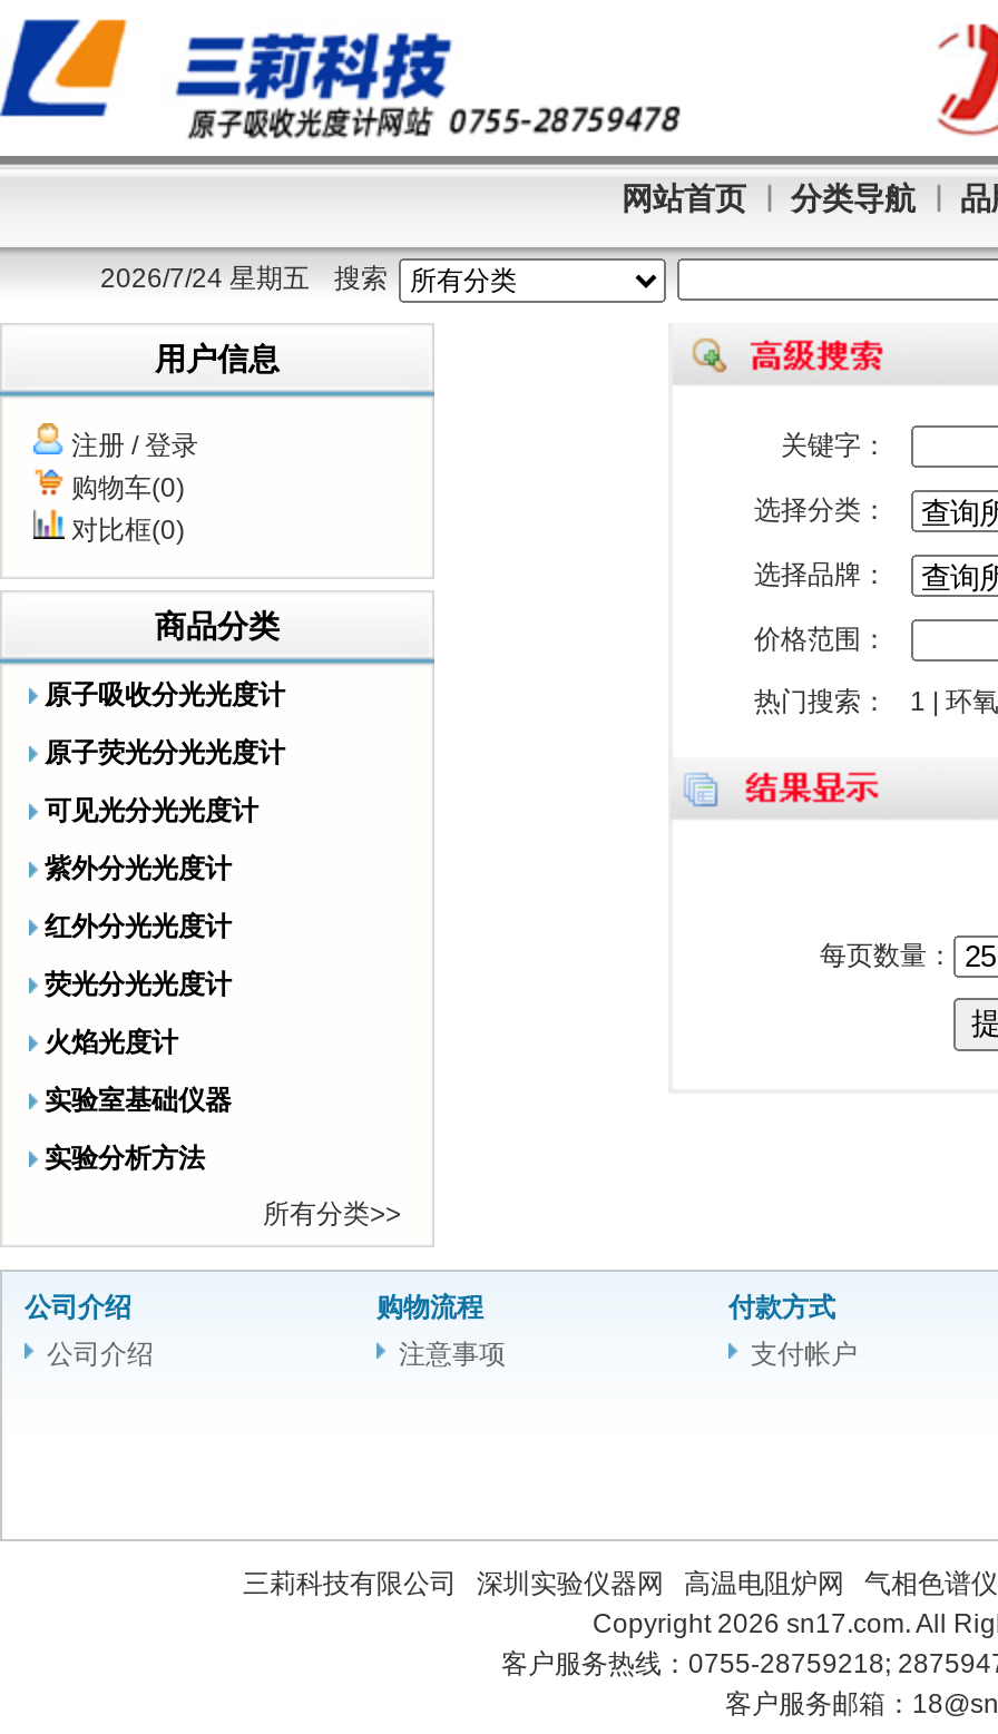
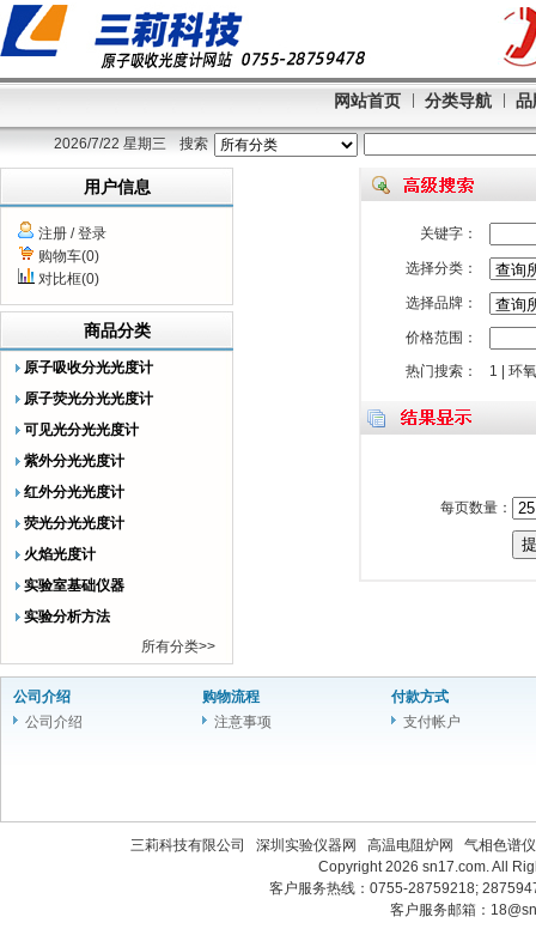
[100,263,388,294] 2026/7/24 星期五 搜索 -> [54,135,208,152] 2026/7/22 星期三 搜索

